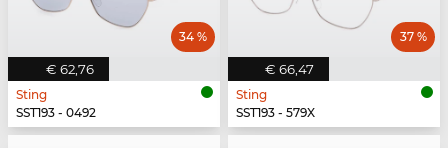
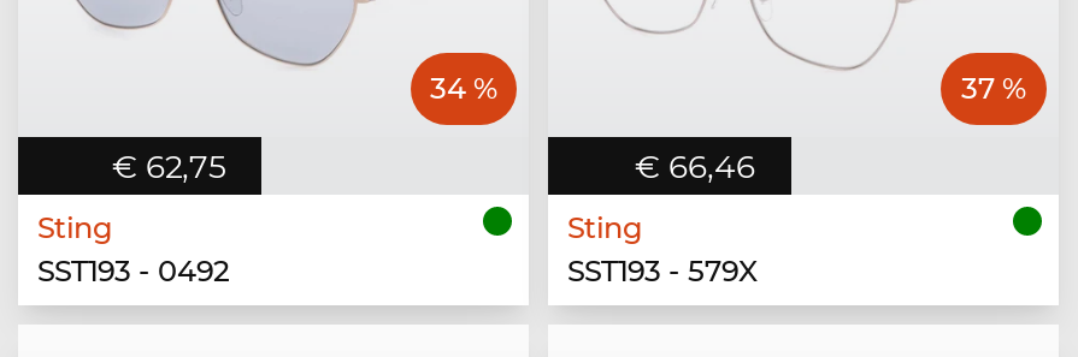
[46,61,94,77] € 62,76 -> [112,146,225,184] € 62,75
[265,61,314,77] € 66,47 -> [635,146,755,184] € 66,46

